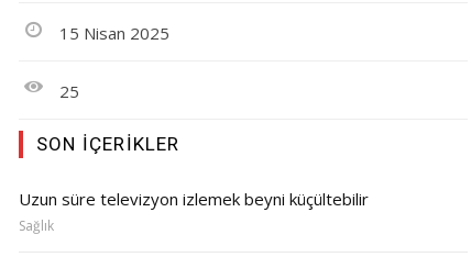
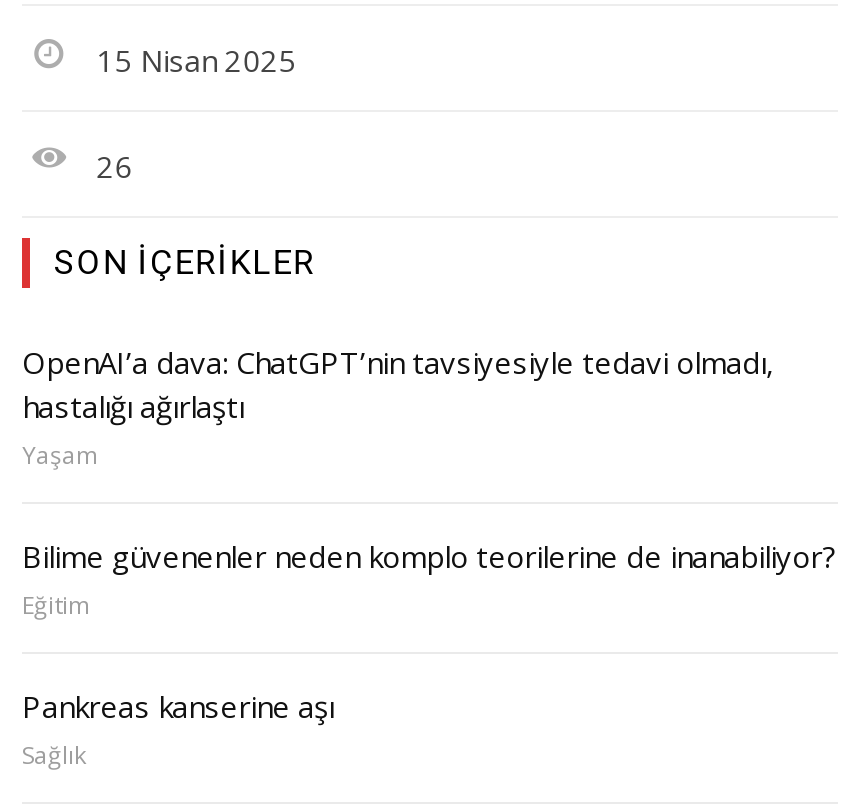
[60,80,79,102] 25 -> [96,145,132,185] 26
[19,187,373,209] Uzun süre televizyon izlemek beyni küçültebilir -> [22,341,836,725] OpenAI’a dava: ChatGPT’nin tavsiyesiyle tedavi olmadı, | hastalığı ağırlaştı | Yaşam | Bilime güvenenler neden komplo teorilerine de inanabiliyor? | Eğitim | Pankreas kanserine aşı

